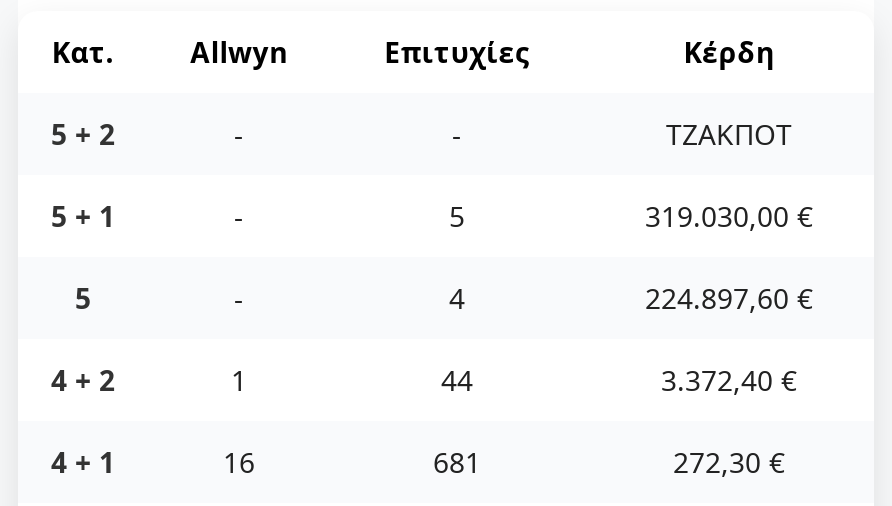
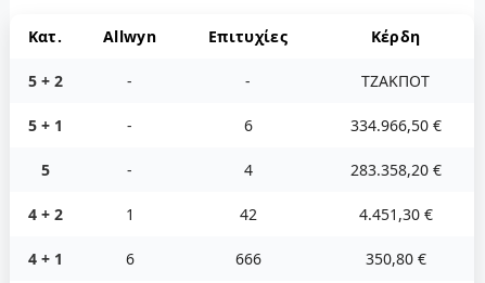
[449,196,465,234] 5 -> [244,114,252,135] 6
[645,196,813,234] 319.030,00 € -> [350,114,441,135] 334.966,50 €
[645,278,813,316] 224.897,60 € -> [350,159,441,179] 283.358,20 €
[441,360,473,398] 44 -> [239,203,257,224] 42
[661,360,797,398] 3.372,40 € -> [359,203,432,224] 4.451,30 €
[223,442,255,480] 16 -> [125,248,134,268] 6
[433,442,481,480] 681 -> [235,248,261,268] 666
[673,442,785,480] 272,30 € -> [365,248,426,268] 350,80 €

